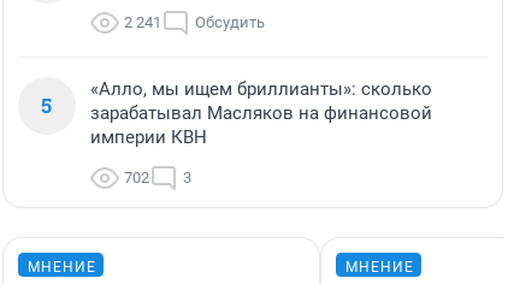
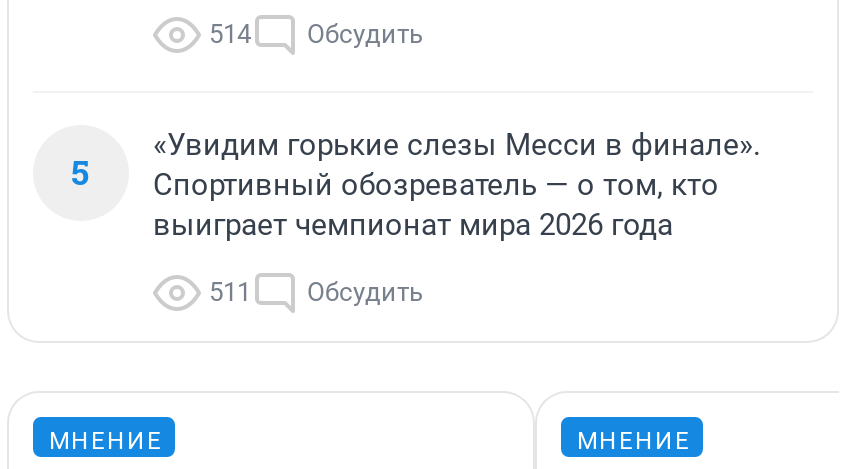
[124,13,265,32] 2 241 Обсудить -> [209,19,423,49] 514 Обсудить
[90,78,432,148] «Алло, мы ищем бриллианты»: сколько | зарабатывал Масляков на финансовой | империи КВН -> [153,127,761,243] «Увидим горькие слезы Месси в финале». | Спортивный обозреватель — о том, кто | выиграет чемпионат мира 2026 года
[124,169,191,187] 702 | 3 -> [209,277,423,307] 511 | Обсудить

